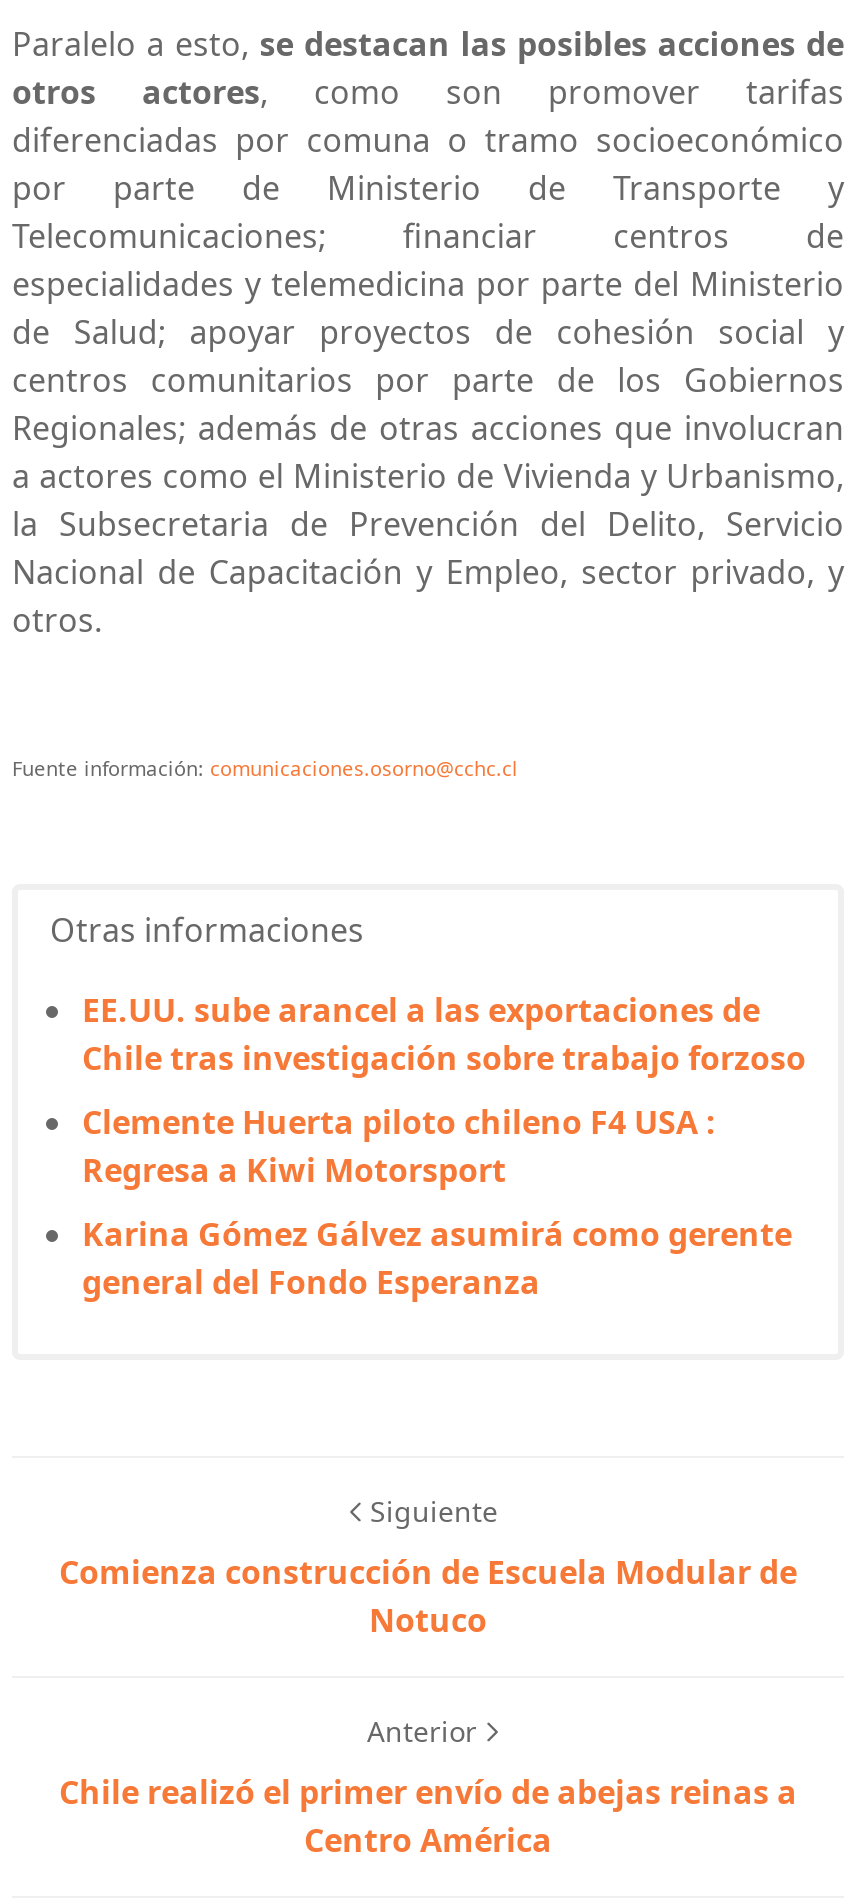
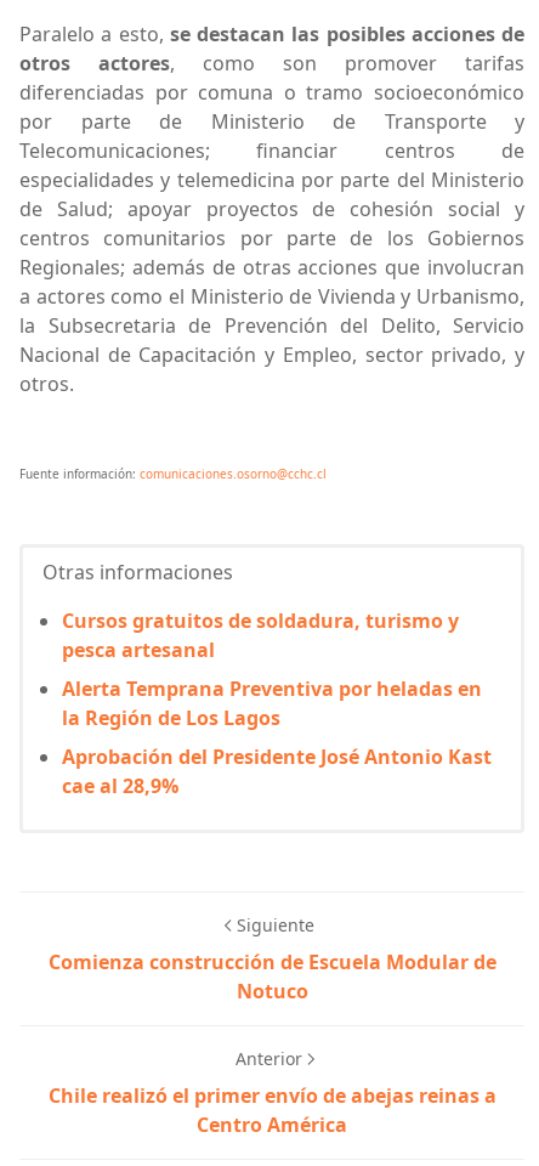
[82,987,806,1079] EE.UU. sube arancel a las exportaciones de | Chile tras investigación sobre trabajo forzoso -> [62,607,459,663] Cursos gratuitos de soldadura, turismo y | pesca artesanal
[82,1099,716,1191] Clemente Huerta piloto chileno F4 USA : | Regresa a Kiwi Motorsport -> [62,675,482,731] Alerta Temprana Preventiva por heladas en | la Región de Los Lagos
[82,1211,792,1303] Karina Gómez Gálvez asumirá como gerente | general del Fondo Esperanza -> [62,743,492,799] Aprobación del Presidente José Antonio Kast | cae al 28,9%

